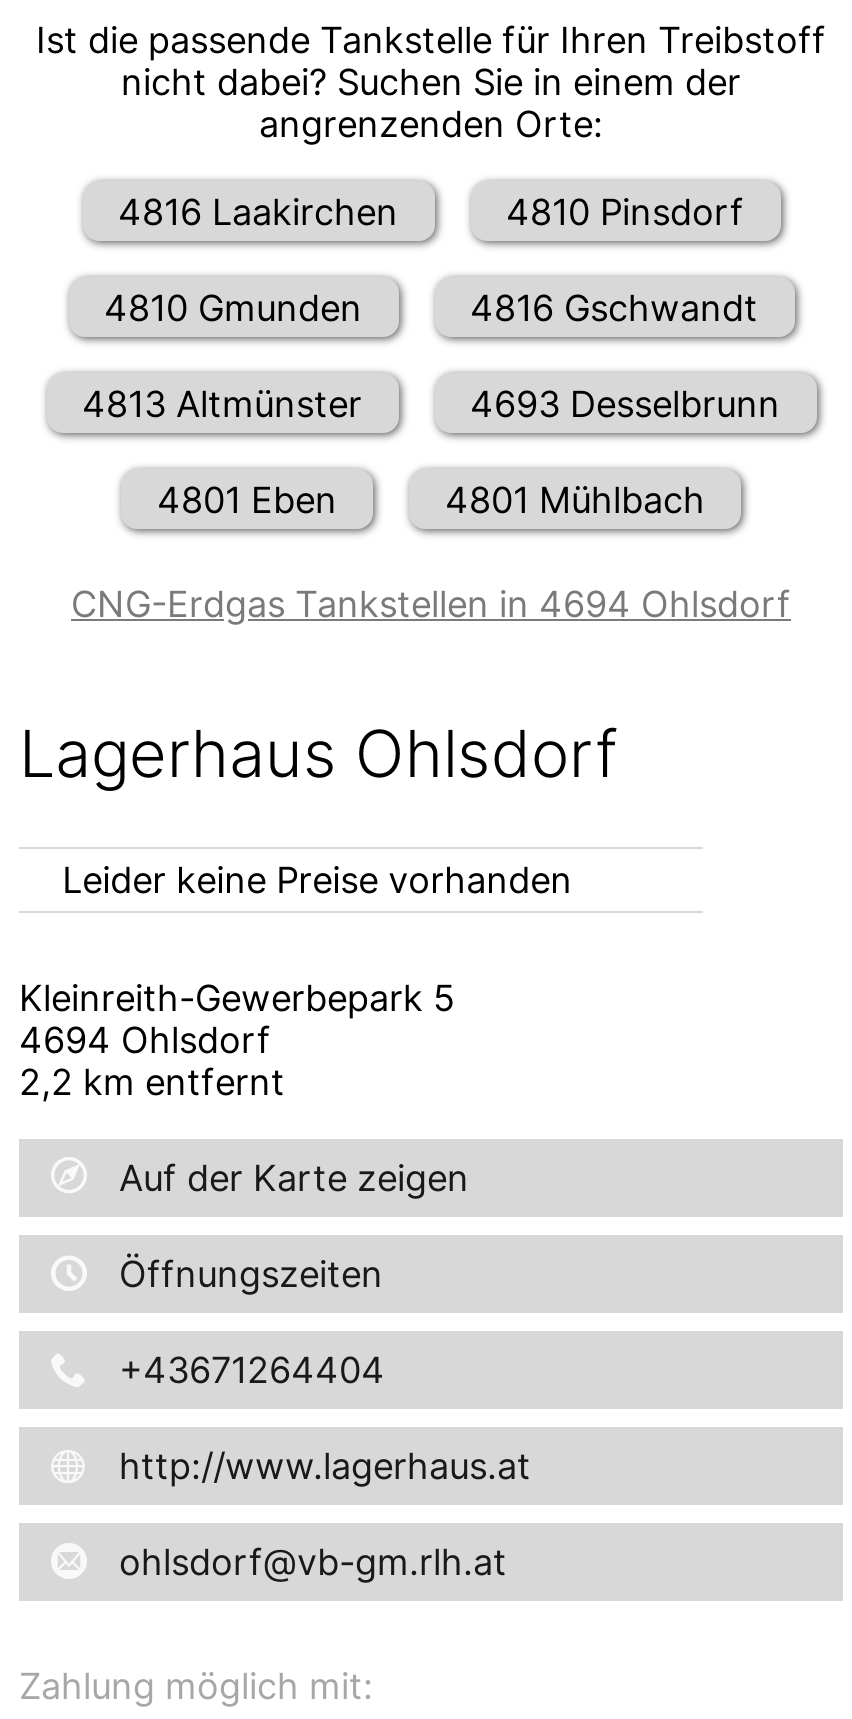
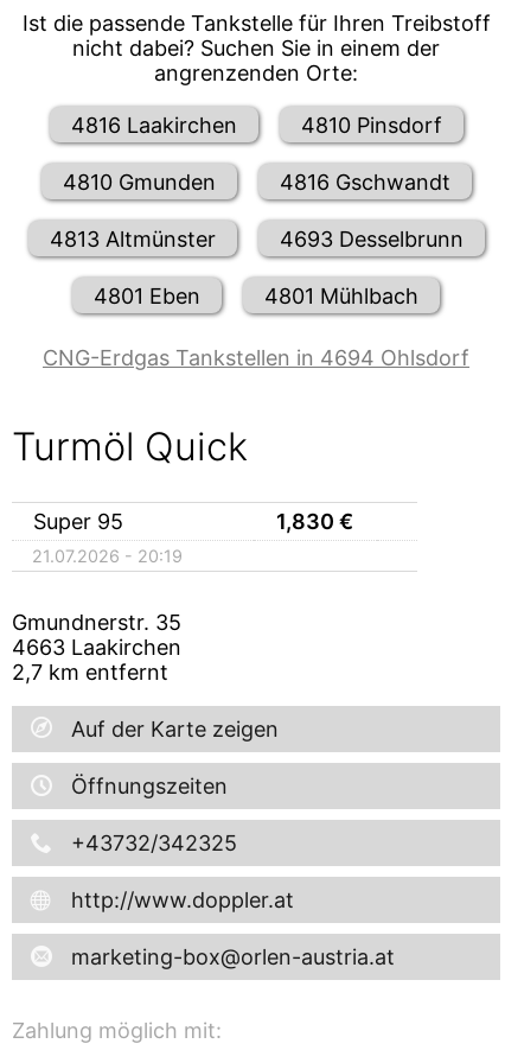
[19,715,617,1103] Lagerhaus Ohlsdorf | Leider keine Preise vorhanden | Kleinreith-Gewerbepark 5 | 4694 Ohlsdorf | 2,2 km entfernt -> [12,424,353,684] Turmöl Quick | Super 95 | 1,830 € | 21.07.2026 - 20:19 | Gmundnerstr. 35 | 4663 Laakirchen | 2,7 km entfernt
[119,1349,385,1391] +43671264404 -> [71,830,237,855] +43732/342325
[119,1445,531,1487] http://www.lagerhaus.at -> [71,887,294,912] http://www.doppler.at
[119,1541,507,1583] ohlsdorf@vb-gm.rlh.at -> [71,944,395,969] marketing-box@orlen-austria.at

